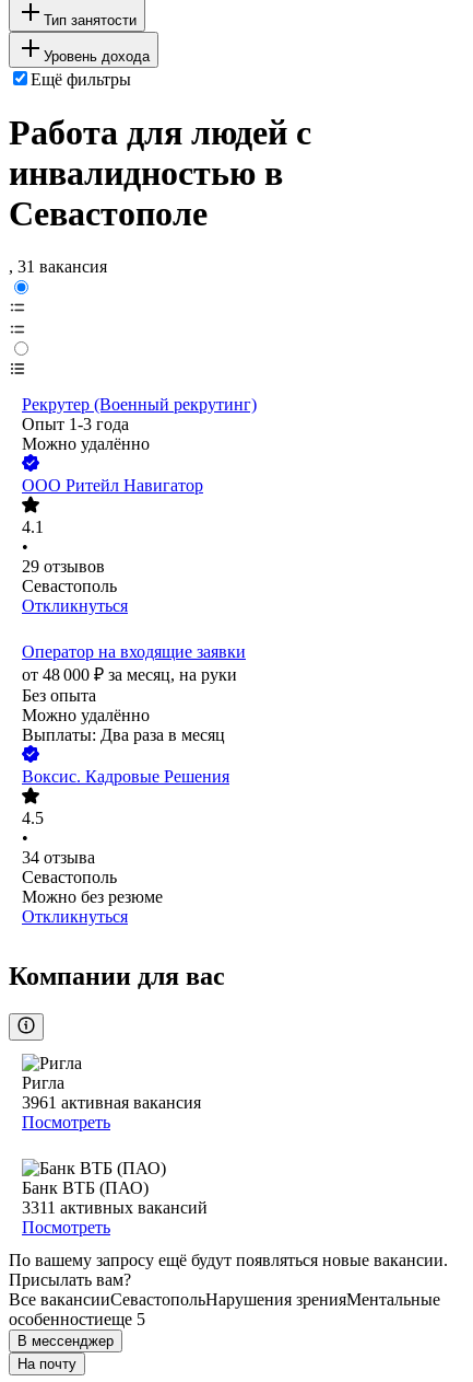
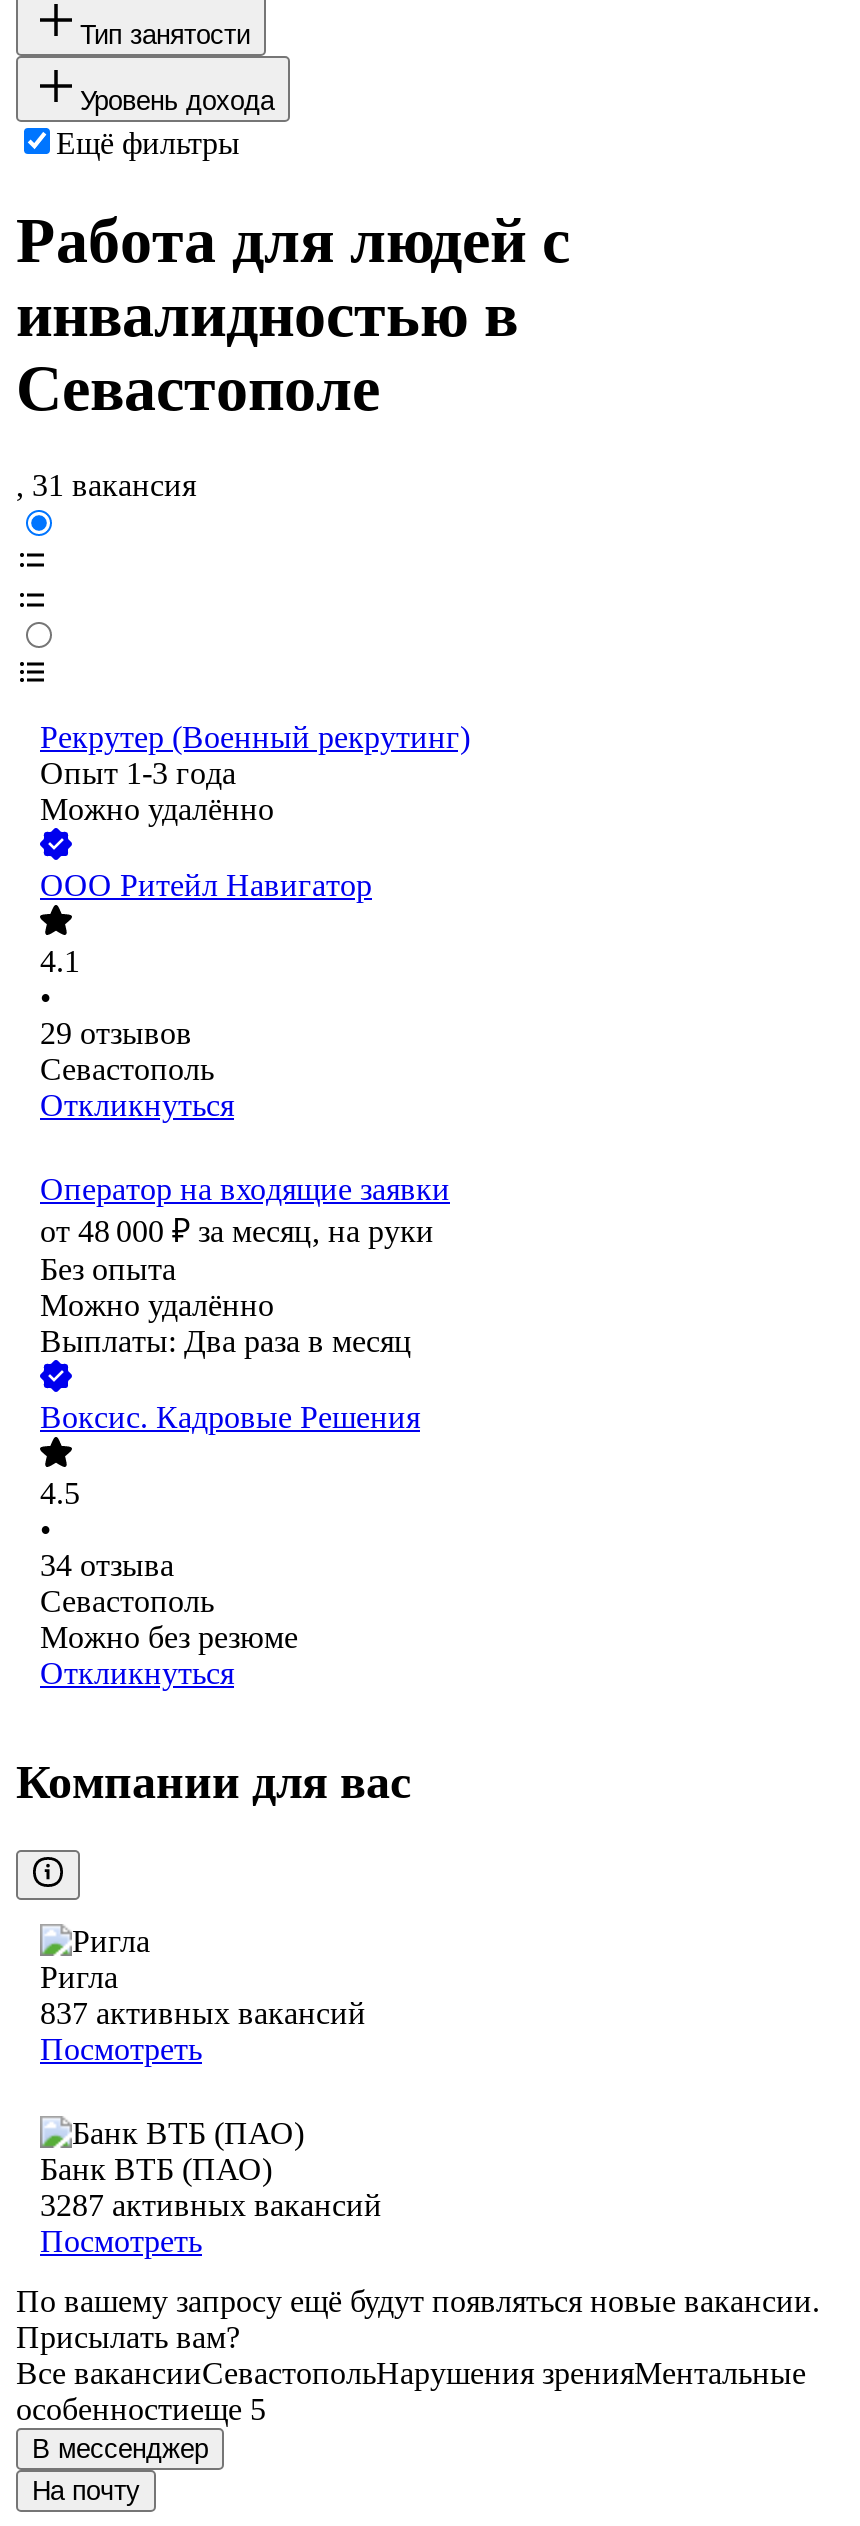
[22,1093,201,1112] 3961 активная вакансия -> [40,1997,366,2031] 837 активных вакансий
[22,1198,208,1217] 3311 активных вакансий -> [40,2189,382,2223] 3287 активных вакансий

